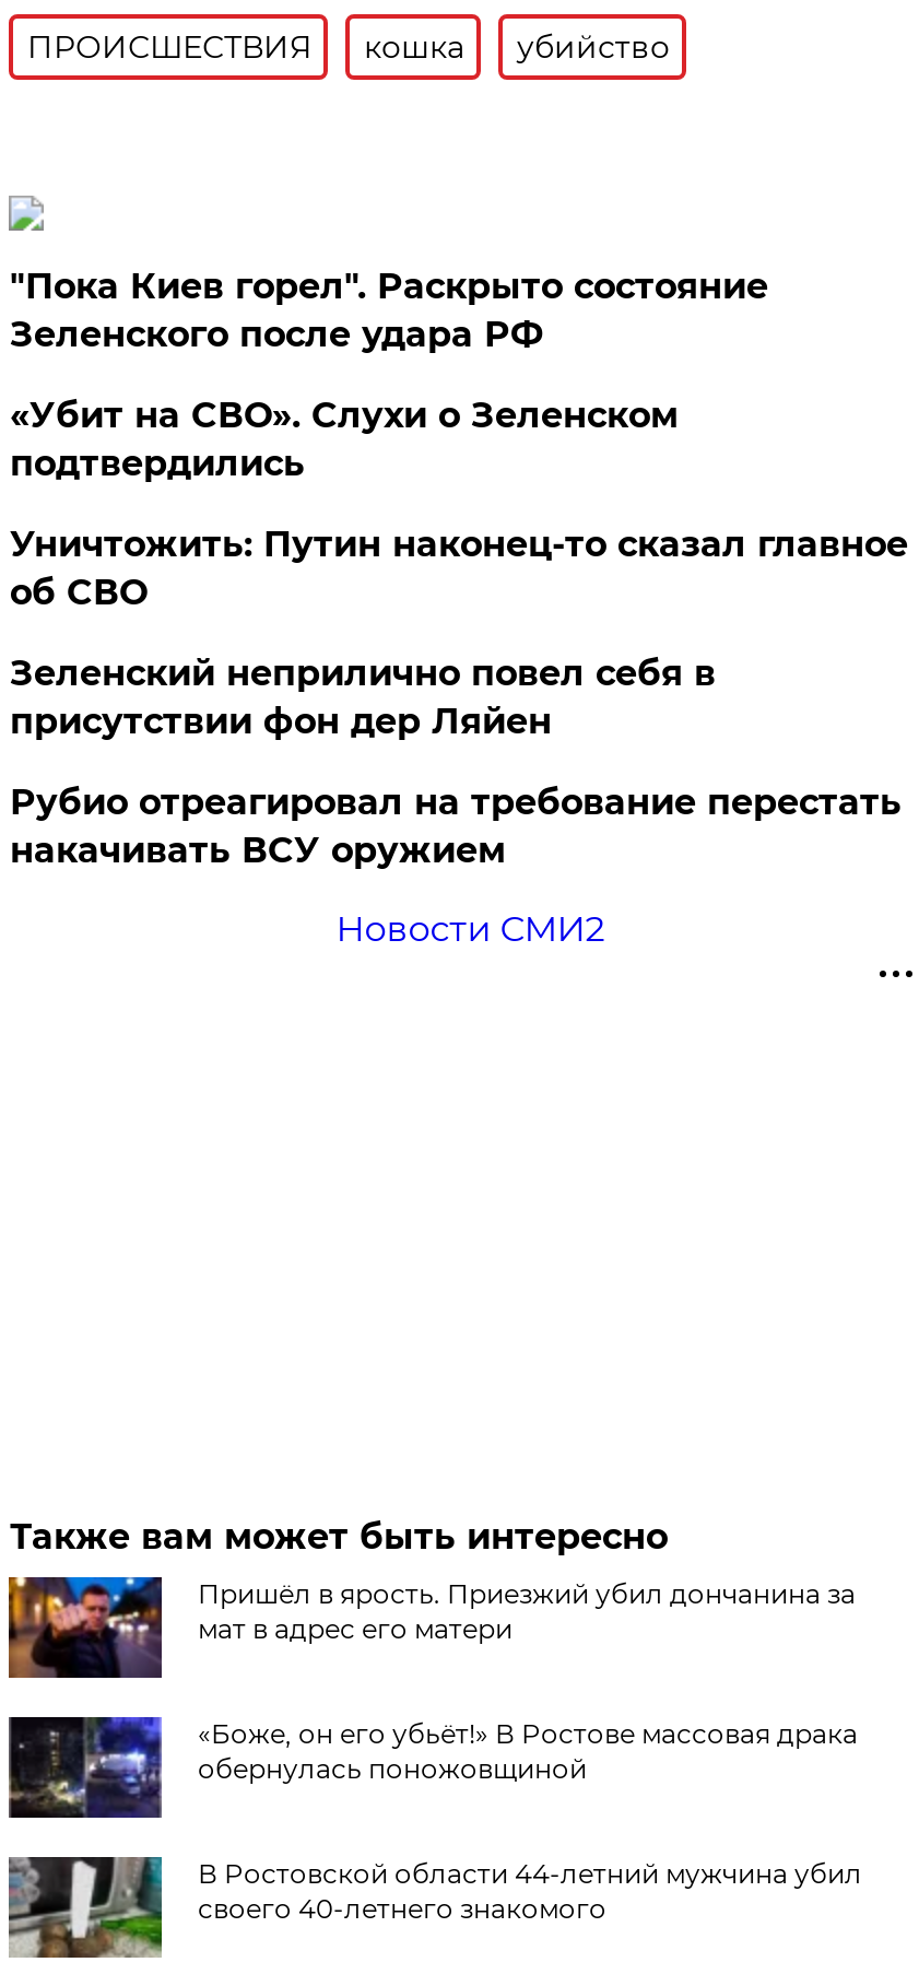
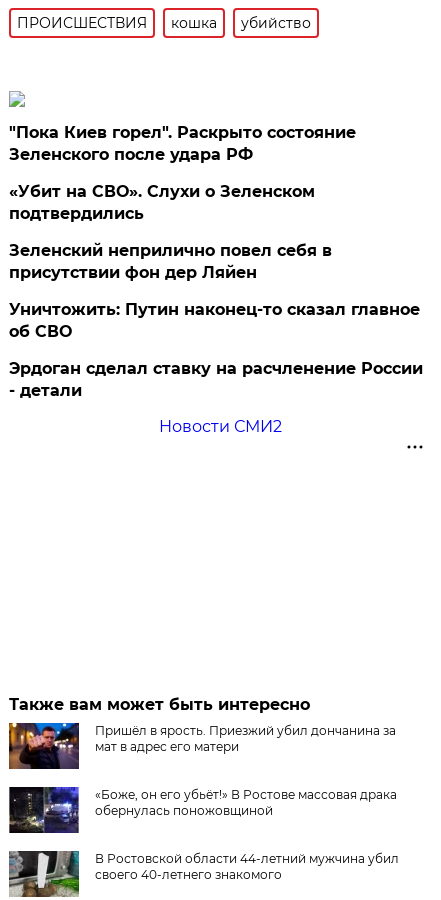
moved [10,524,908,613] -> [9,300,420,341]: Уничтожить: Путин наконец-то сказал главное | об СВО
moved [10,653,716,742] -> [9,241,332,282]: Зеленский неприлично повел cебя в | присутствии фон дер Ляйен
[10,782,901,871] Рубио отреагировал на требование перестать | накачивать ВСУ оружием -> [9,359,423,400] Эрдоган сделал ставку на расчленение России | - детали

